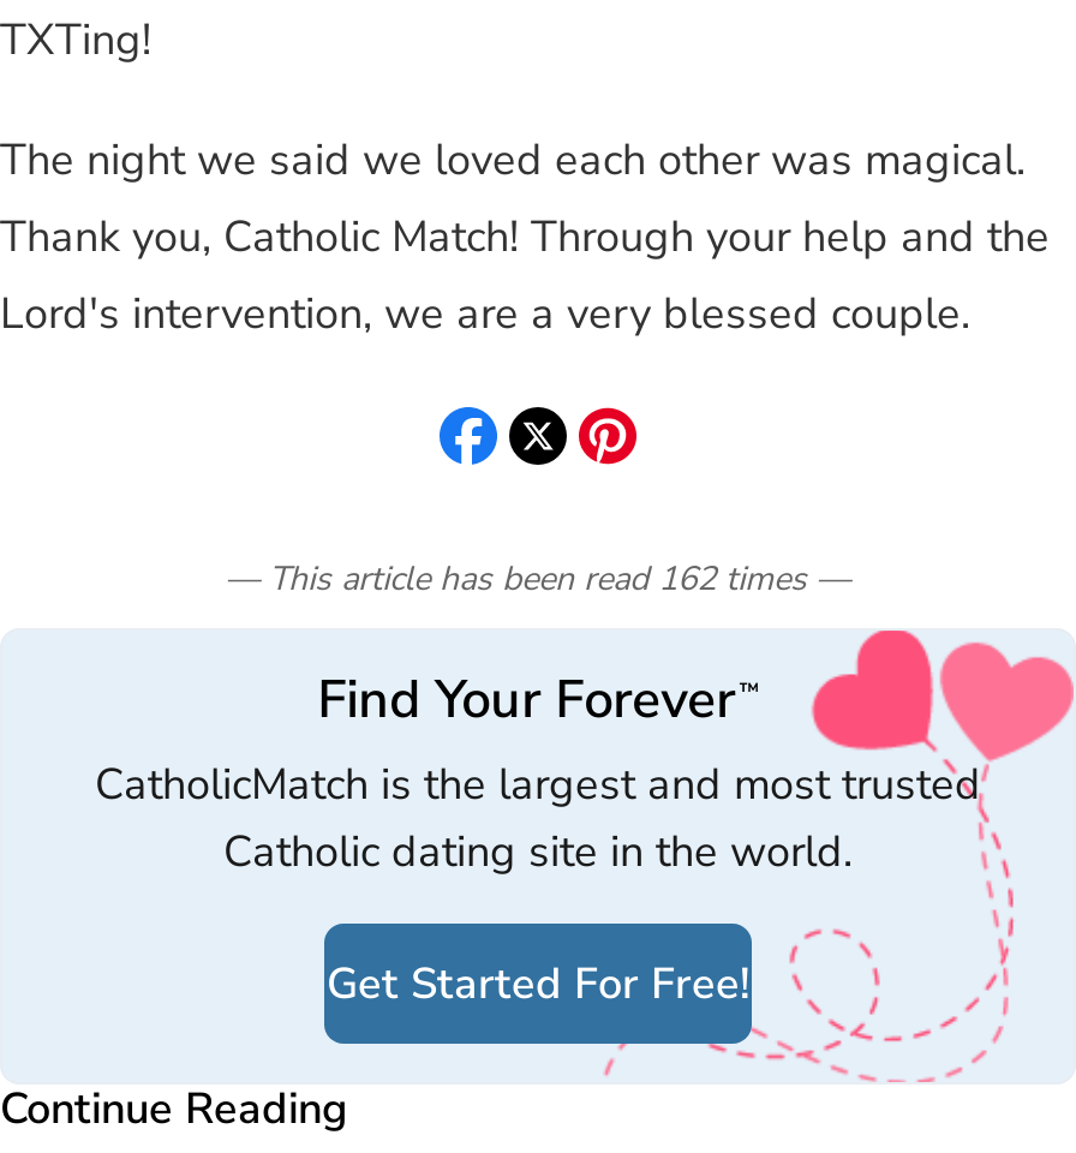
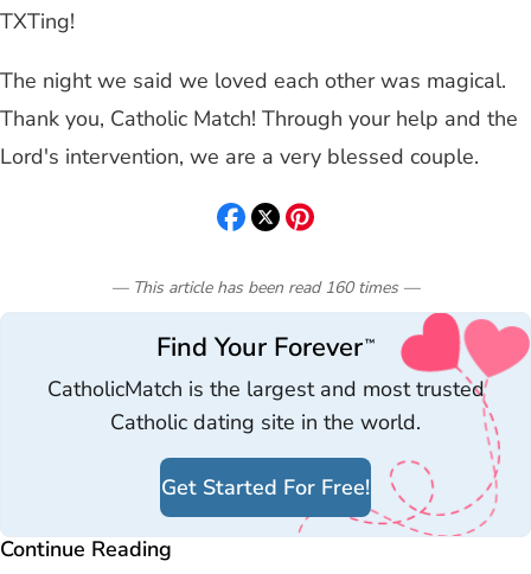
[226,556,850,602] — This article has been read 162 times — -> [111,276,420,299] — This article has been read 160 times —

